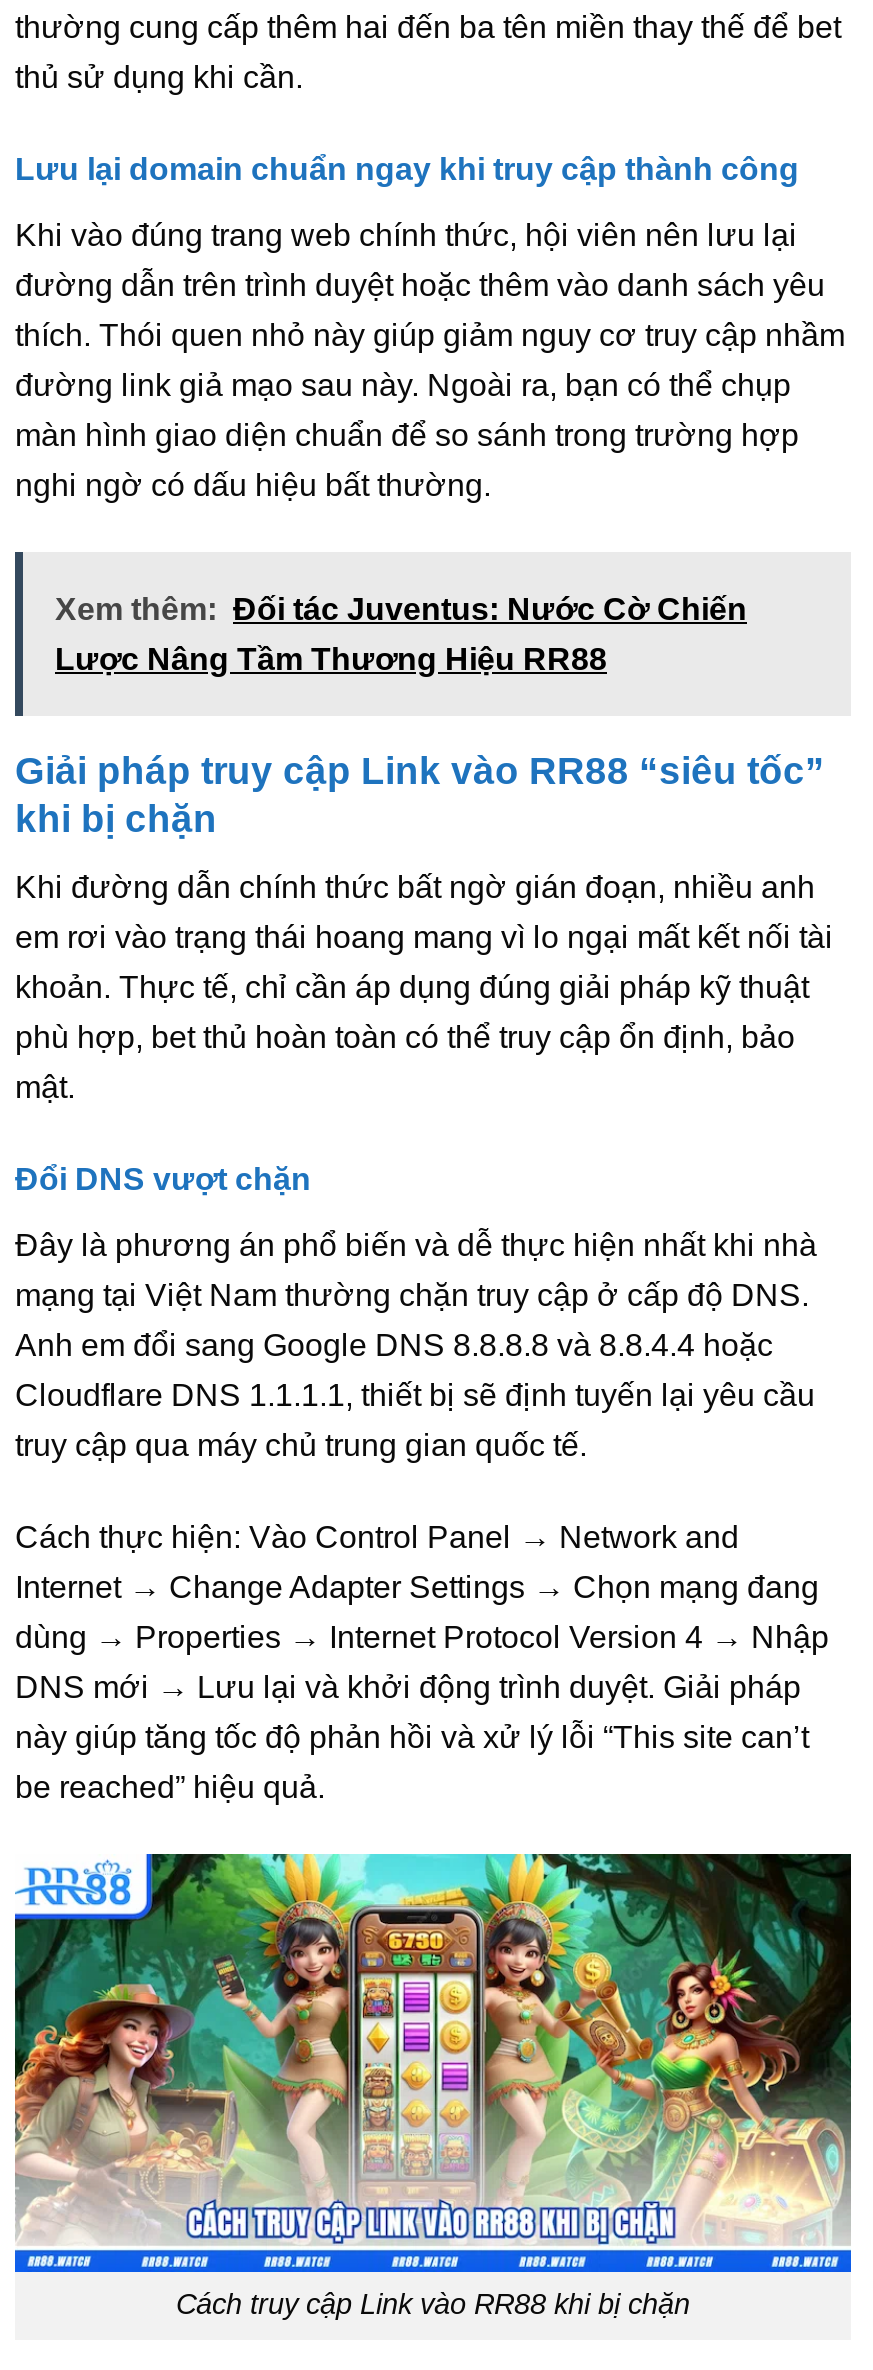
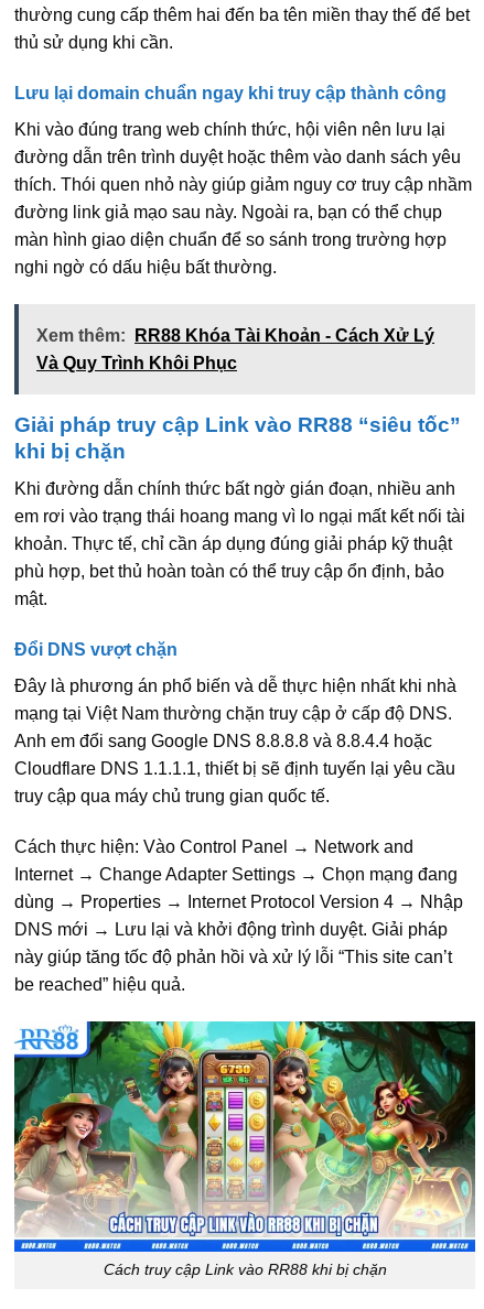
[55,591,747,625] Xem thêm: Đối tác Juventus: Nước Cờ Chiến -> [36,326,434,344] Xem thêm: RR88 Khóa Tài Khoản - Cách Xử Lý
[55,641,607,675] Lược Nâng Tầm Thương Hiệu RR88 -> [36,353,237,372] Và Quy Trình Khôi Phục

